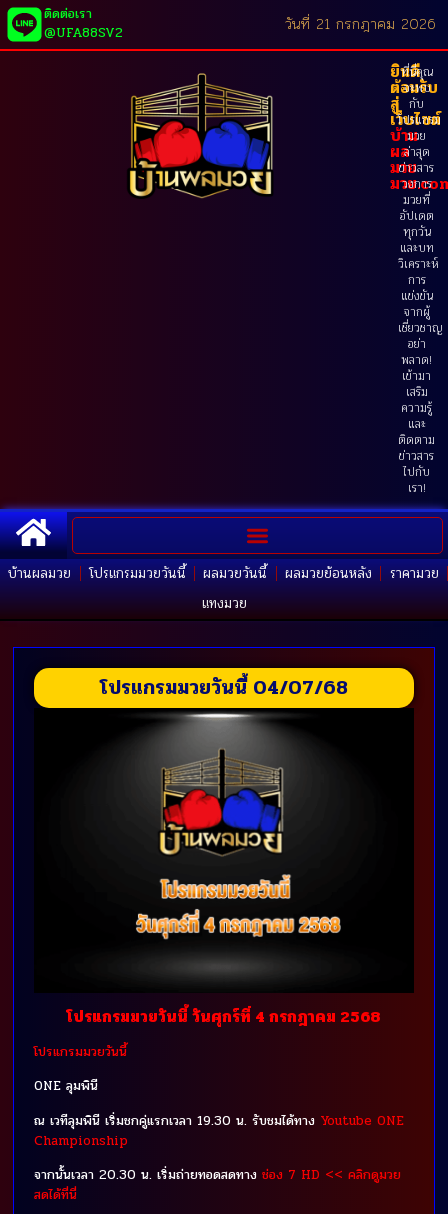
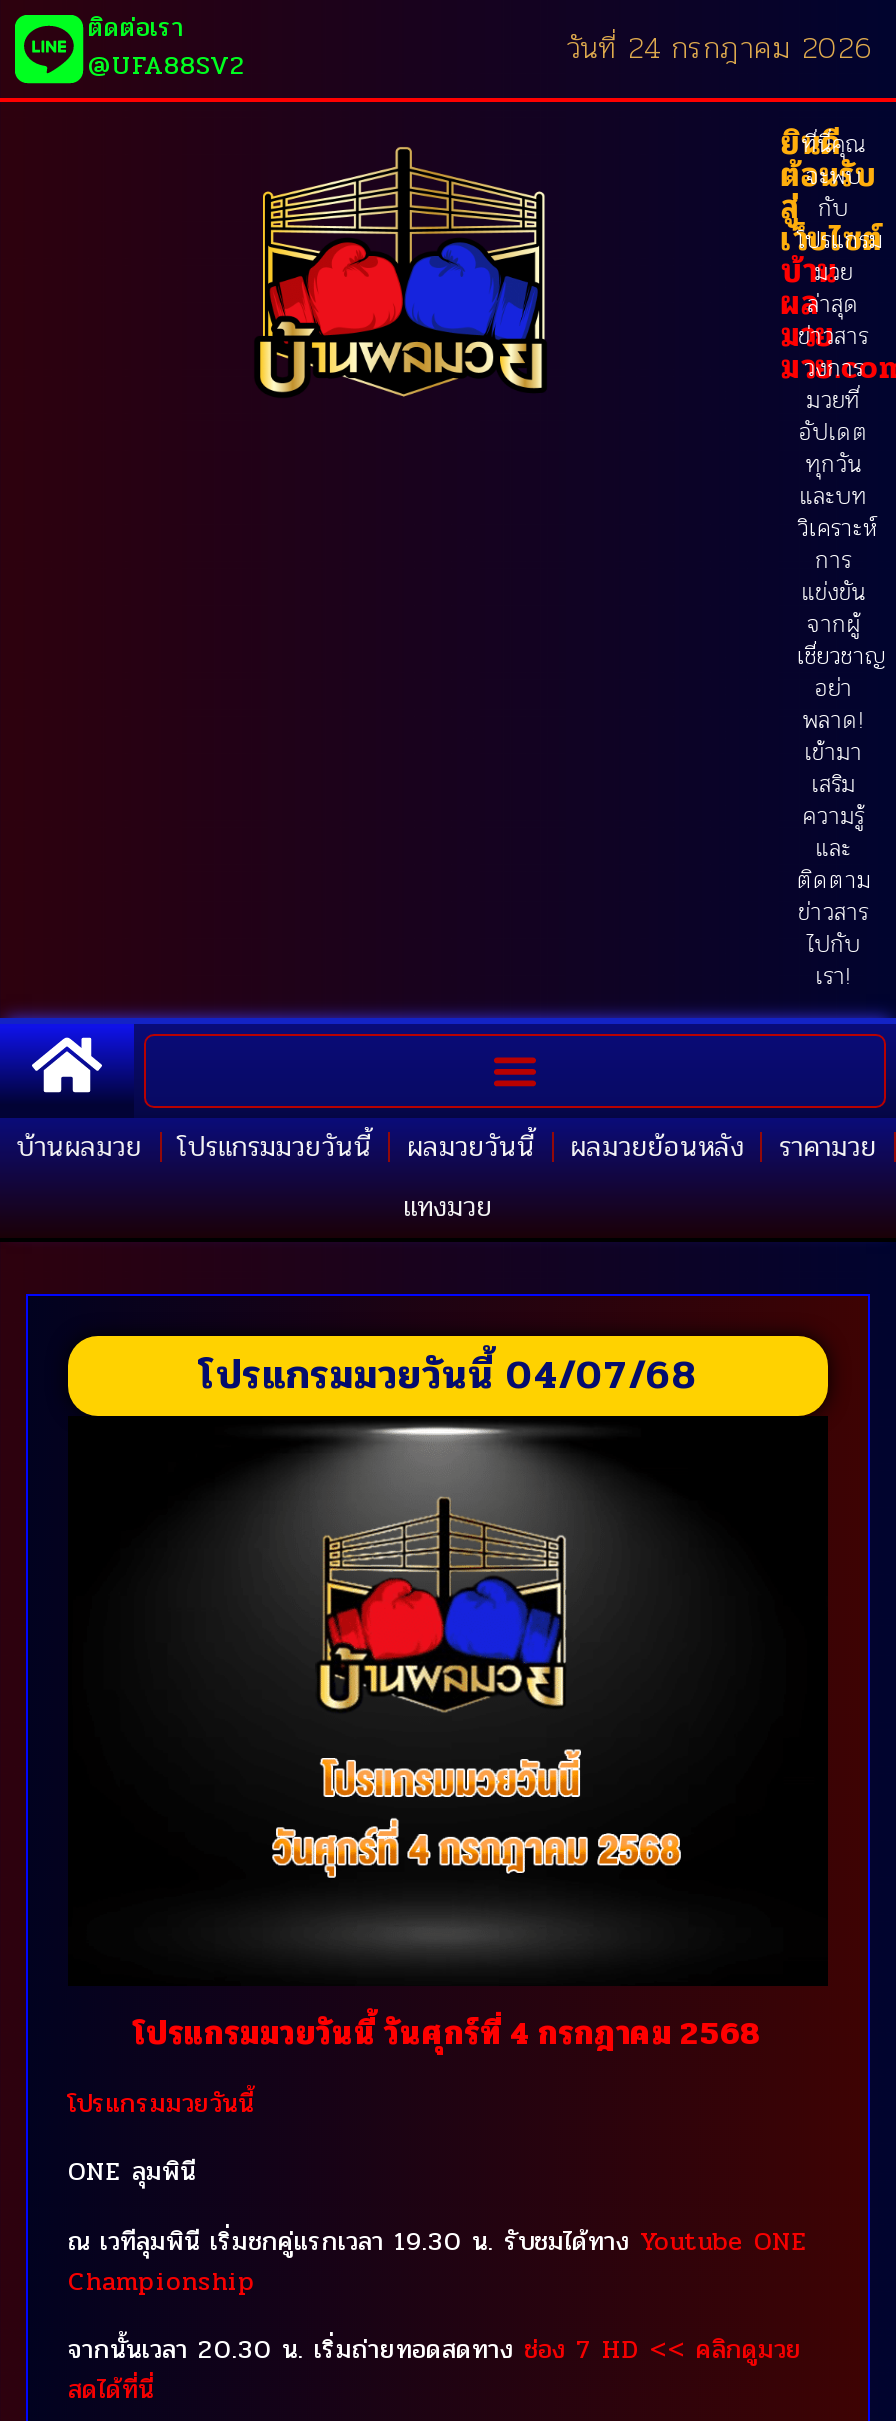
[285,12,435,36] วันที่ 21 กรกฎาคม 2026 -> [566,24,870,72] วันที่ 24 กรกฎาคม 2026

